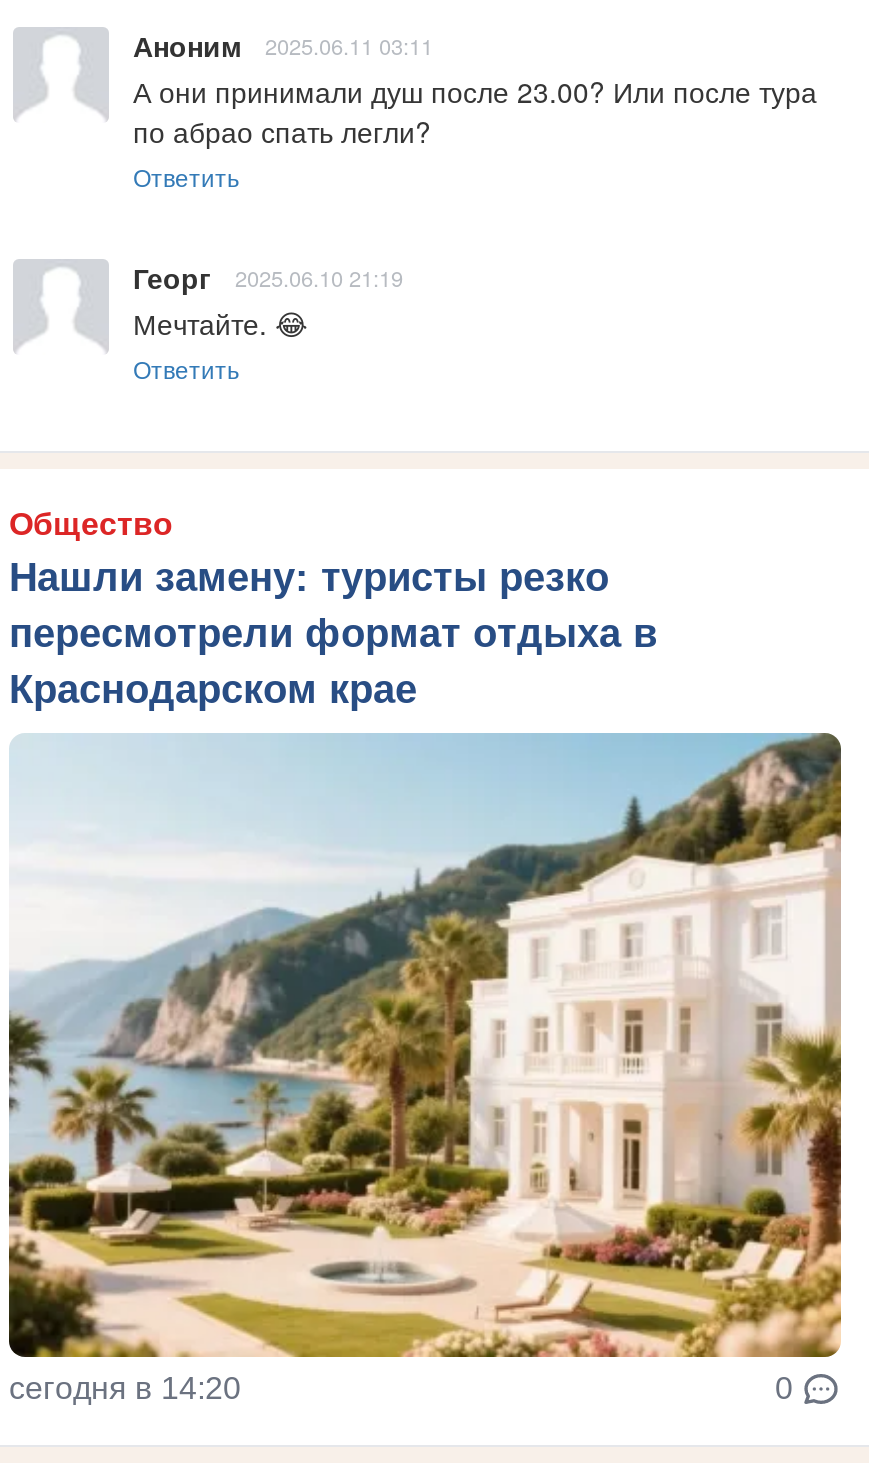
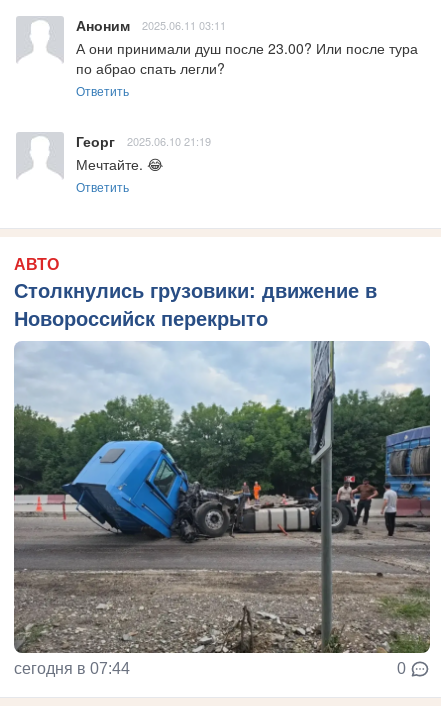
[9,506,657,710] Общество | Нашли замену: туристы резко | пересмотрели формат отдыха в | Краснодарском крае -> [14,256,377,330] АВТО | Столкнулись грузовики: движение в | Новороссийск перекрыто
[9,731,843,1404] [image] | сегодня в 14:20 -> [13,341,431,677] [image] | сегодня в 07:44

